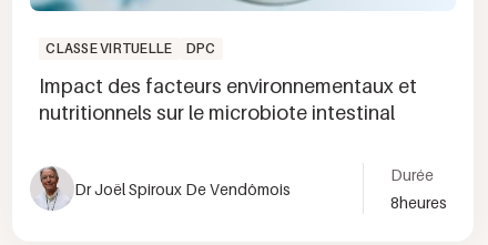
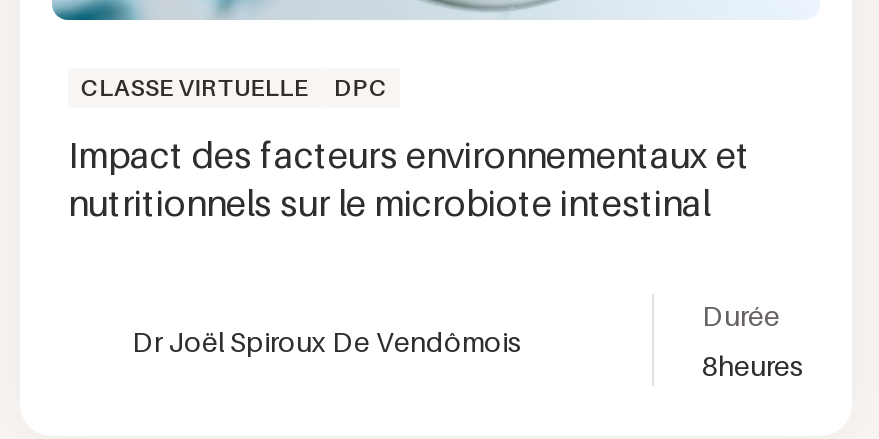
[30,165,71,212] [image] -> none

